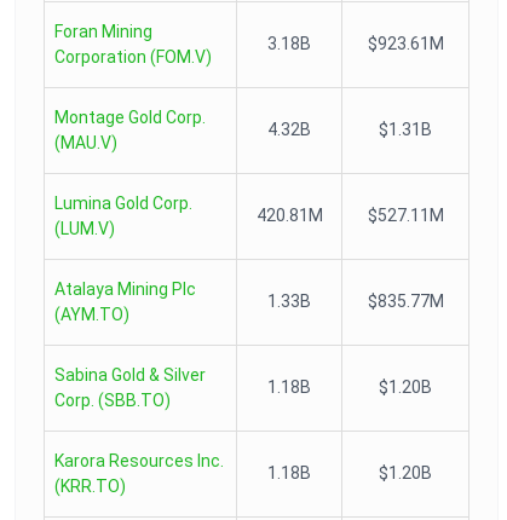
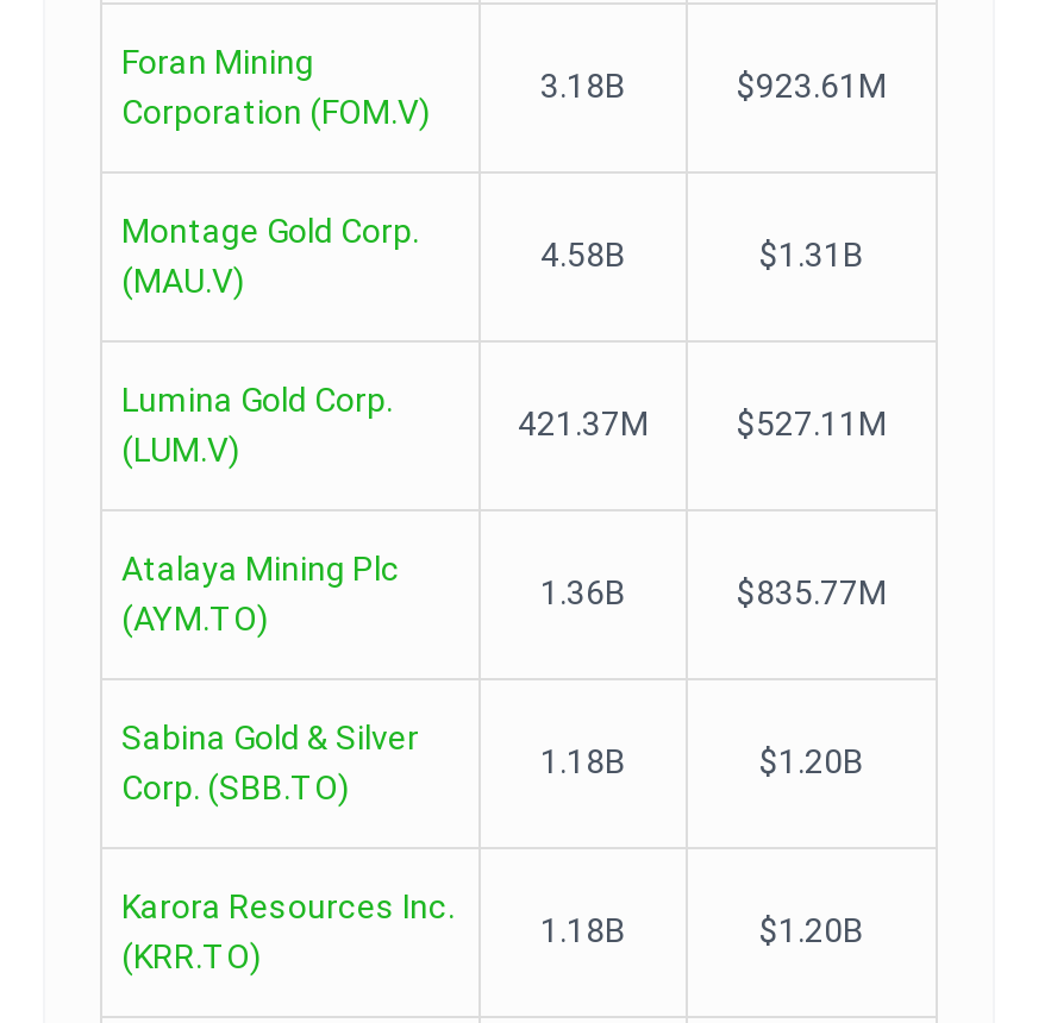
[267,120,311,139] 4.32B -> [540,236,626,274] 4.58B
[256,206,322,225] 420.81M -> [518,404,649,443] 421.37M
[267,291,311,311] 1.33B -> [540,573,626,611] 1.36B

